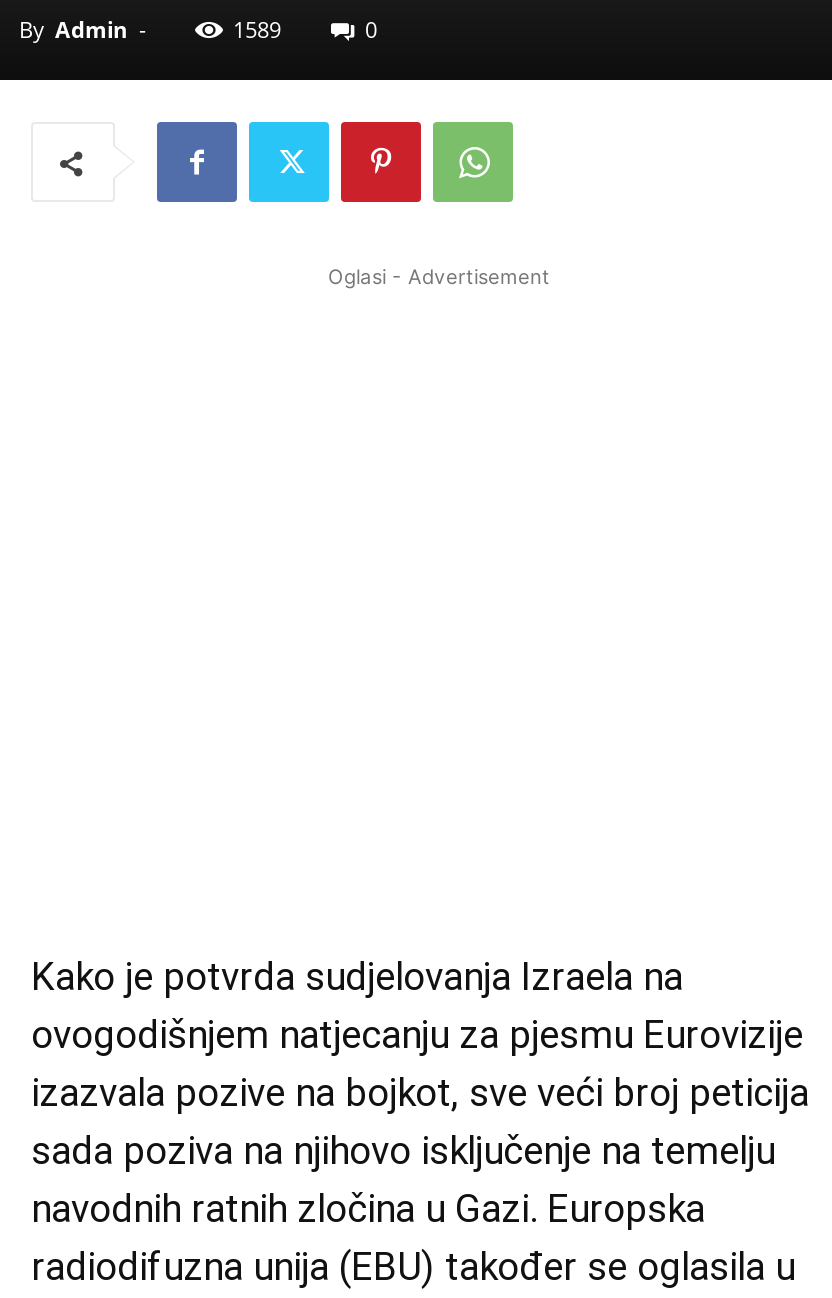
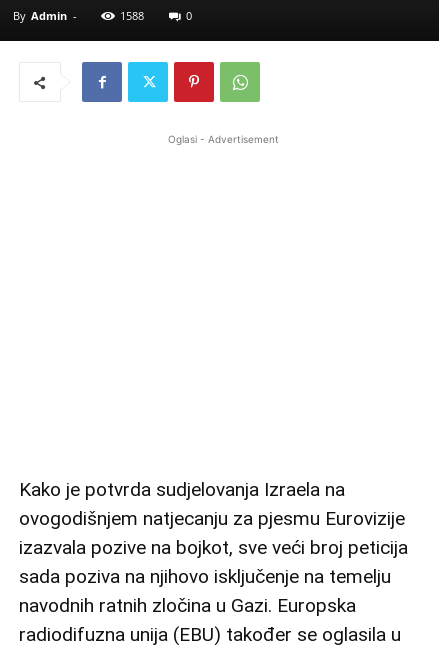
[233,14,281,44] 1589 -> [120,8,144,23] 1588

